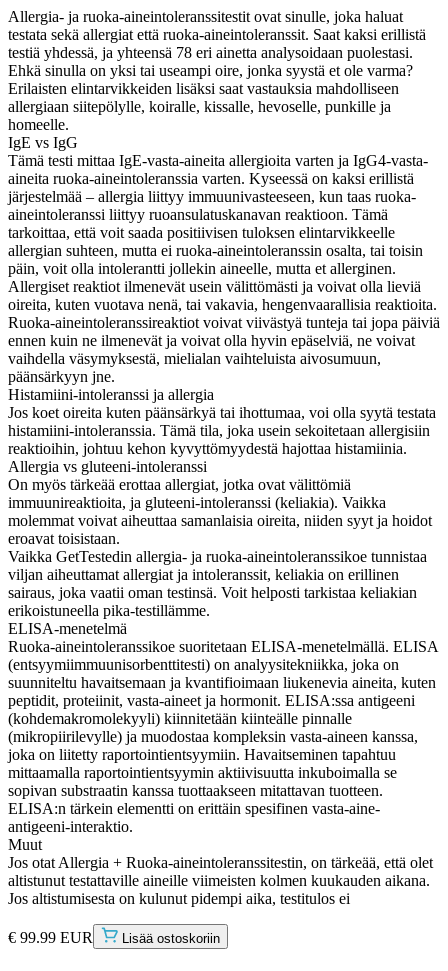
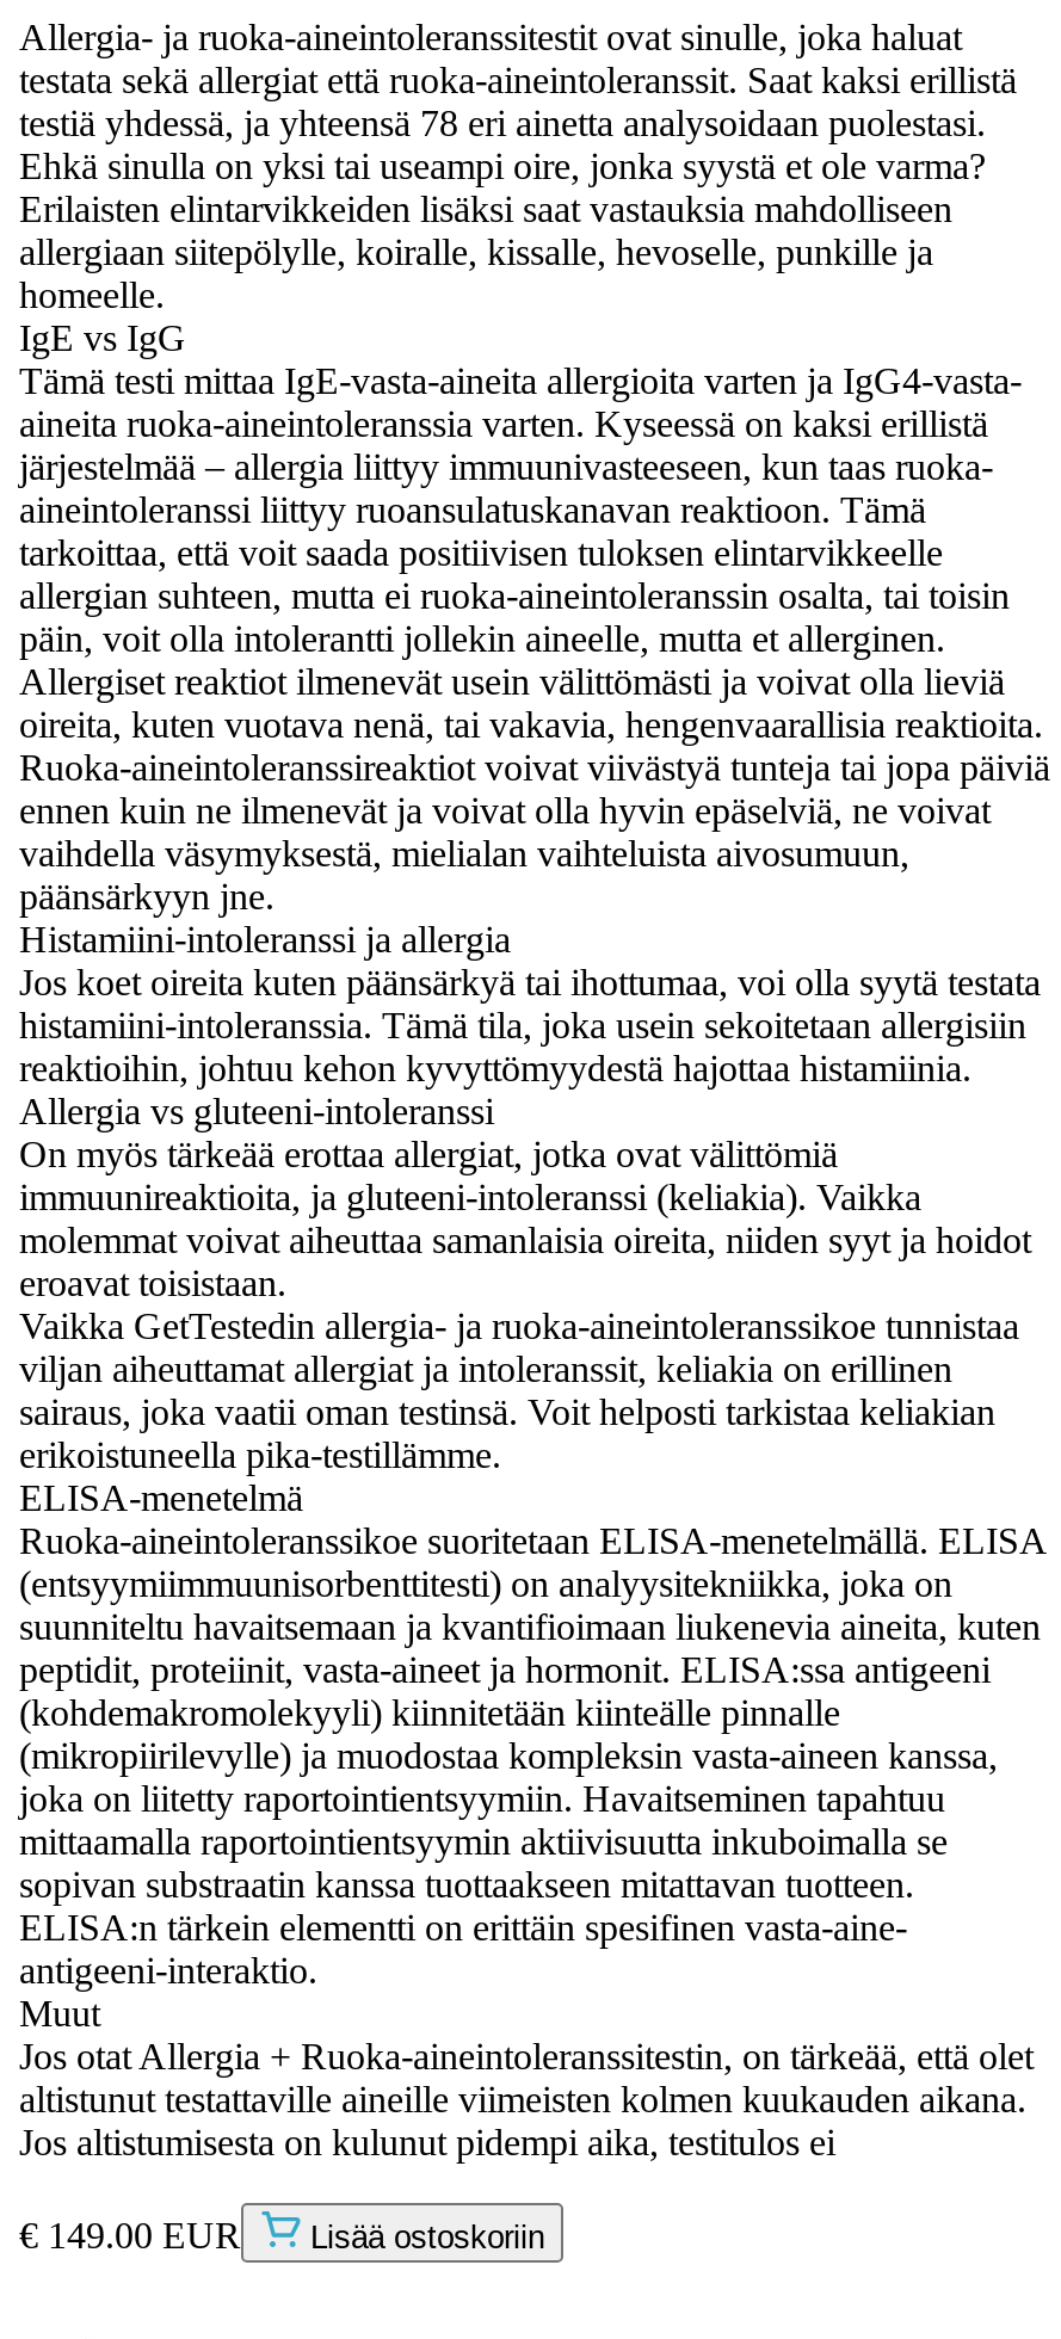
[8,929,220,946] € 99.99 EUR Lisää ostoskoriin -> [19,2216,544,2256] € 149.00 EUR Lisää ostoskoriin

